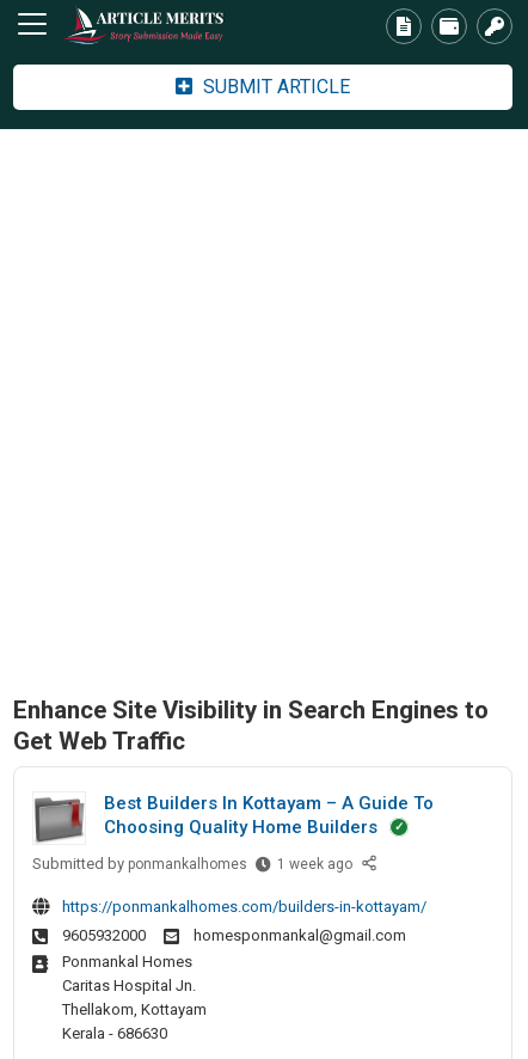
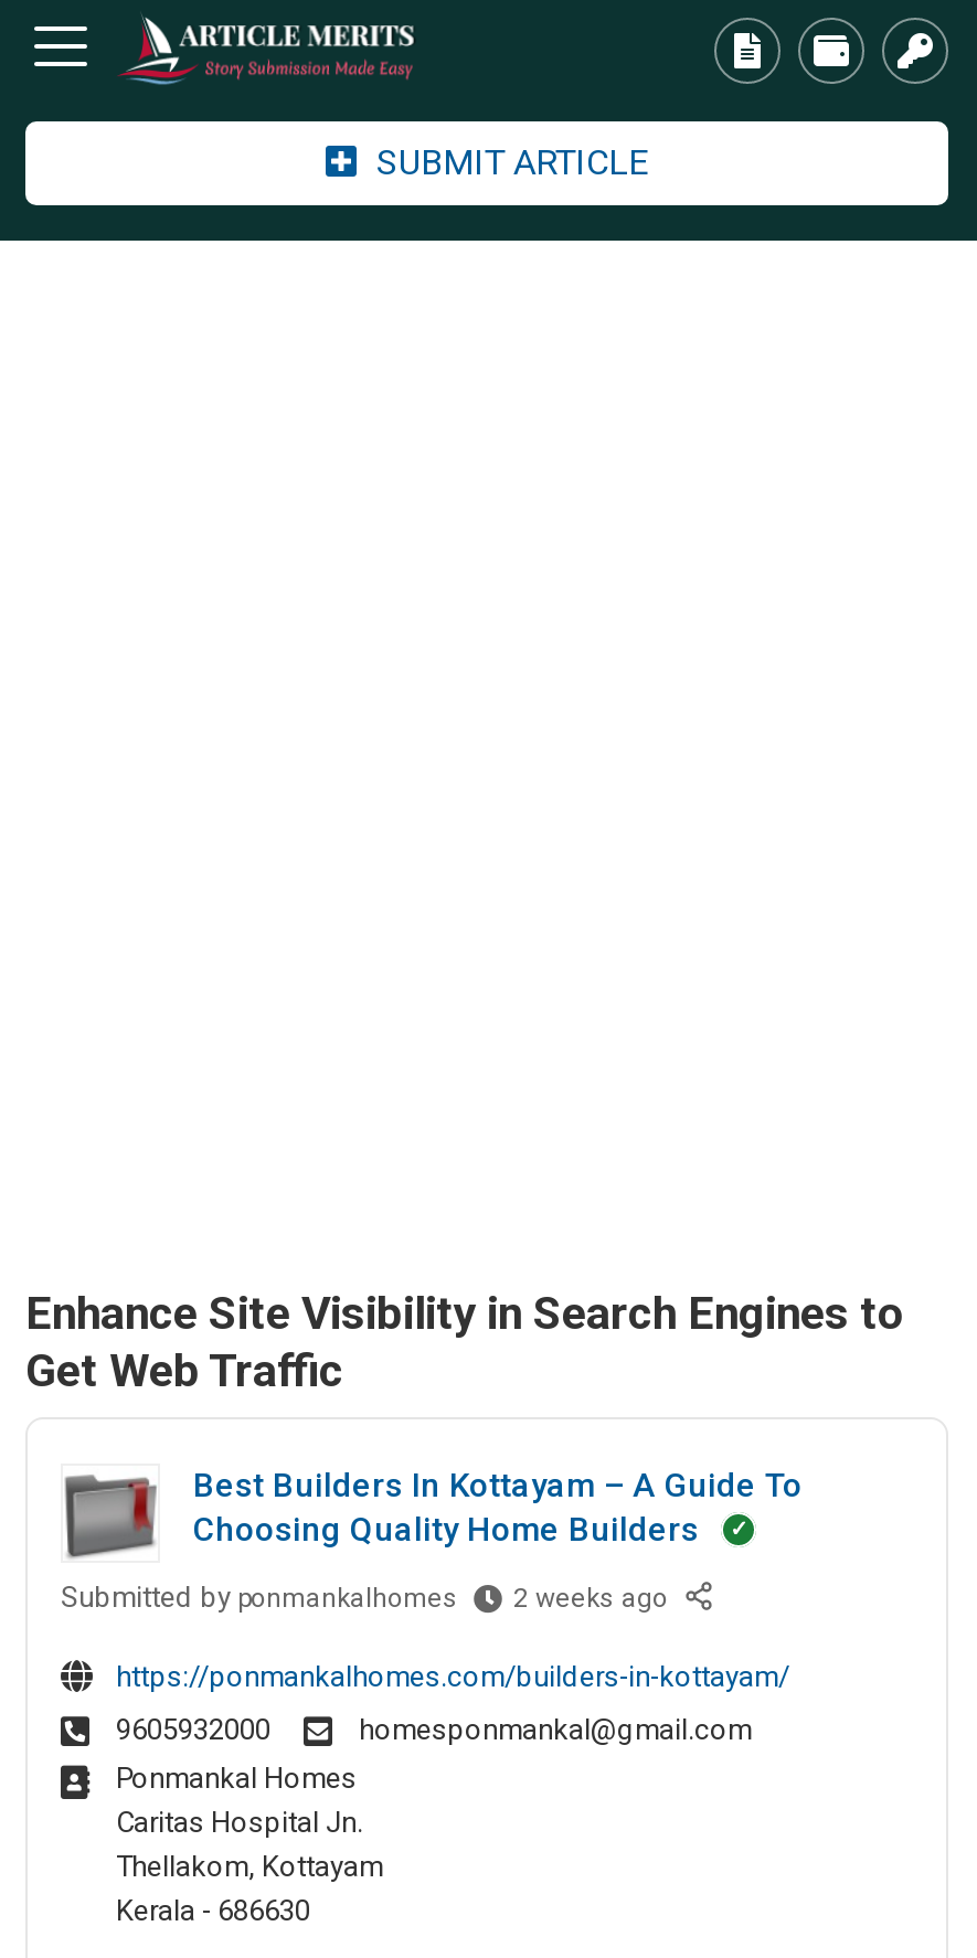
[32,854,361,872] Submitted by ponmankalhomes 1 week ago B -> [61,1580,683,1613] Submitted by ponmankalhomes 2 weeks ago B

